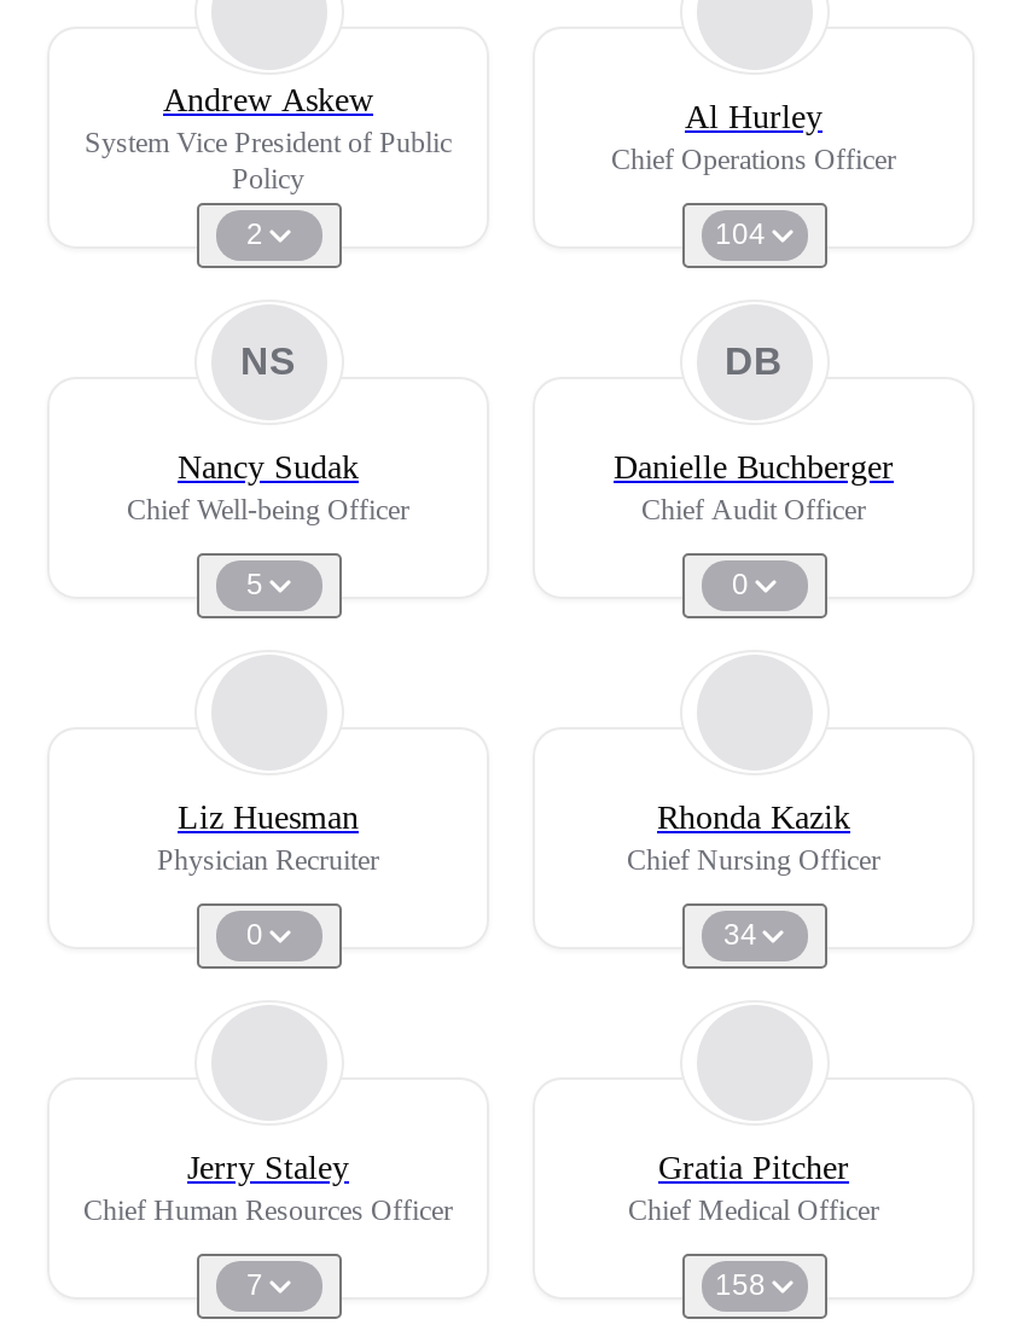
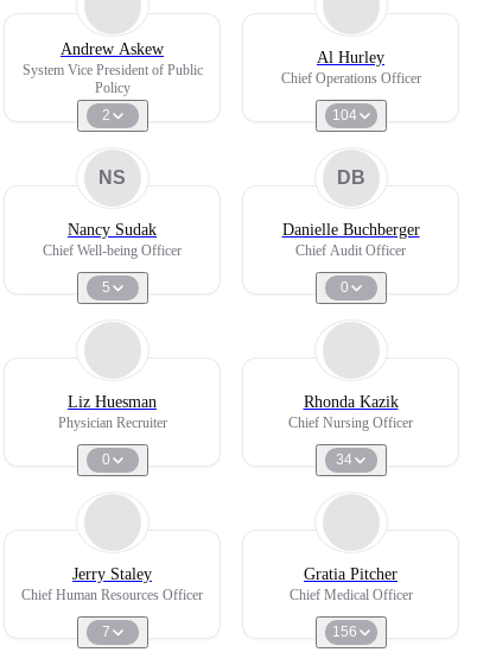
[715,1268,766,1302] 158 -> [332,623,357,640] 156

